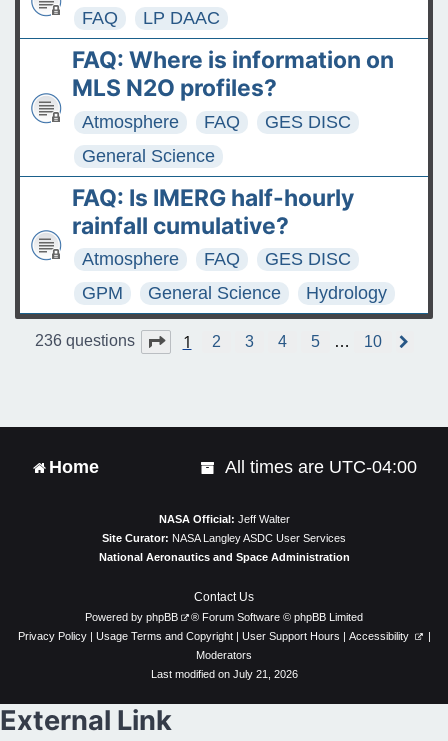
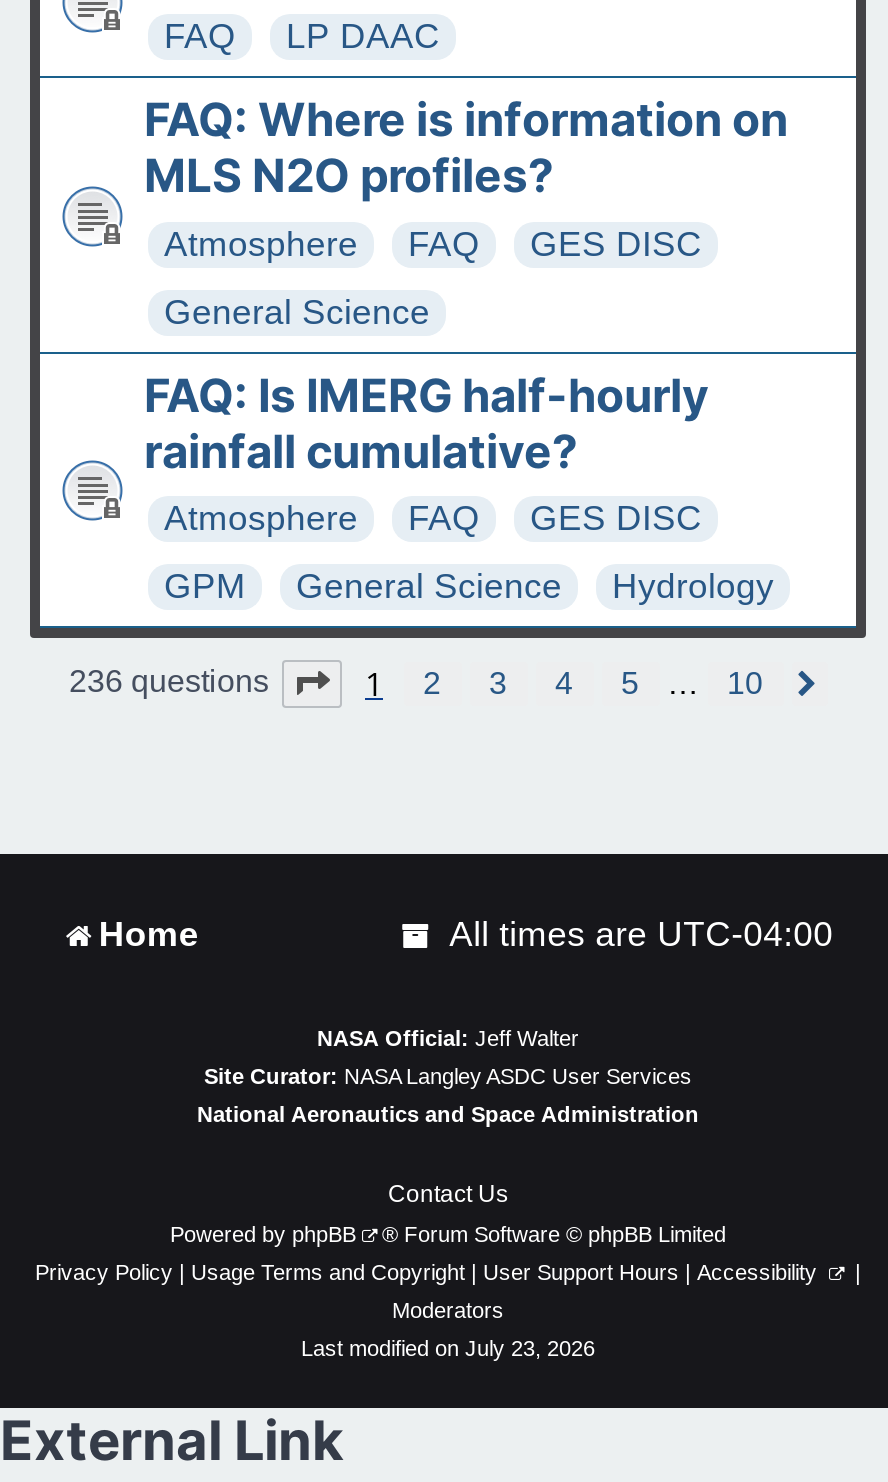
[150,668,297,680] Last modified on July 21, 2026 -> [301,1336,595,1360] Last modified on July 23, 2026

